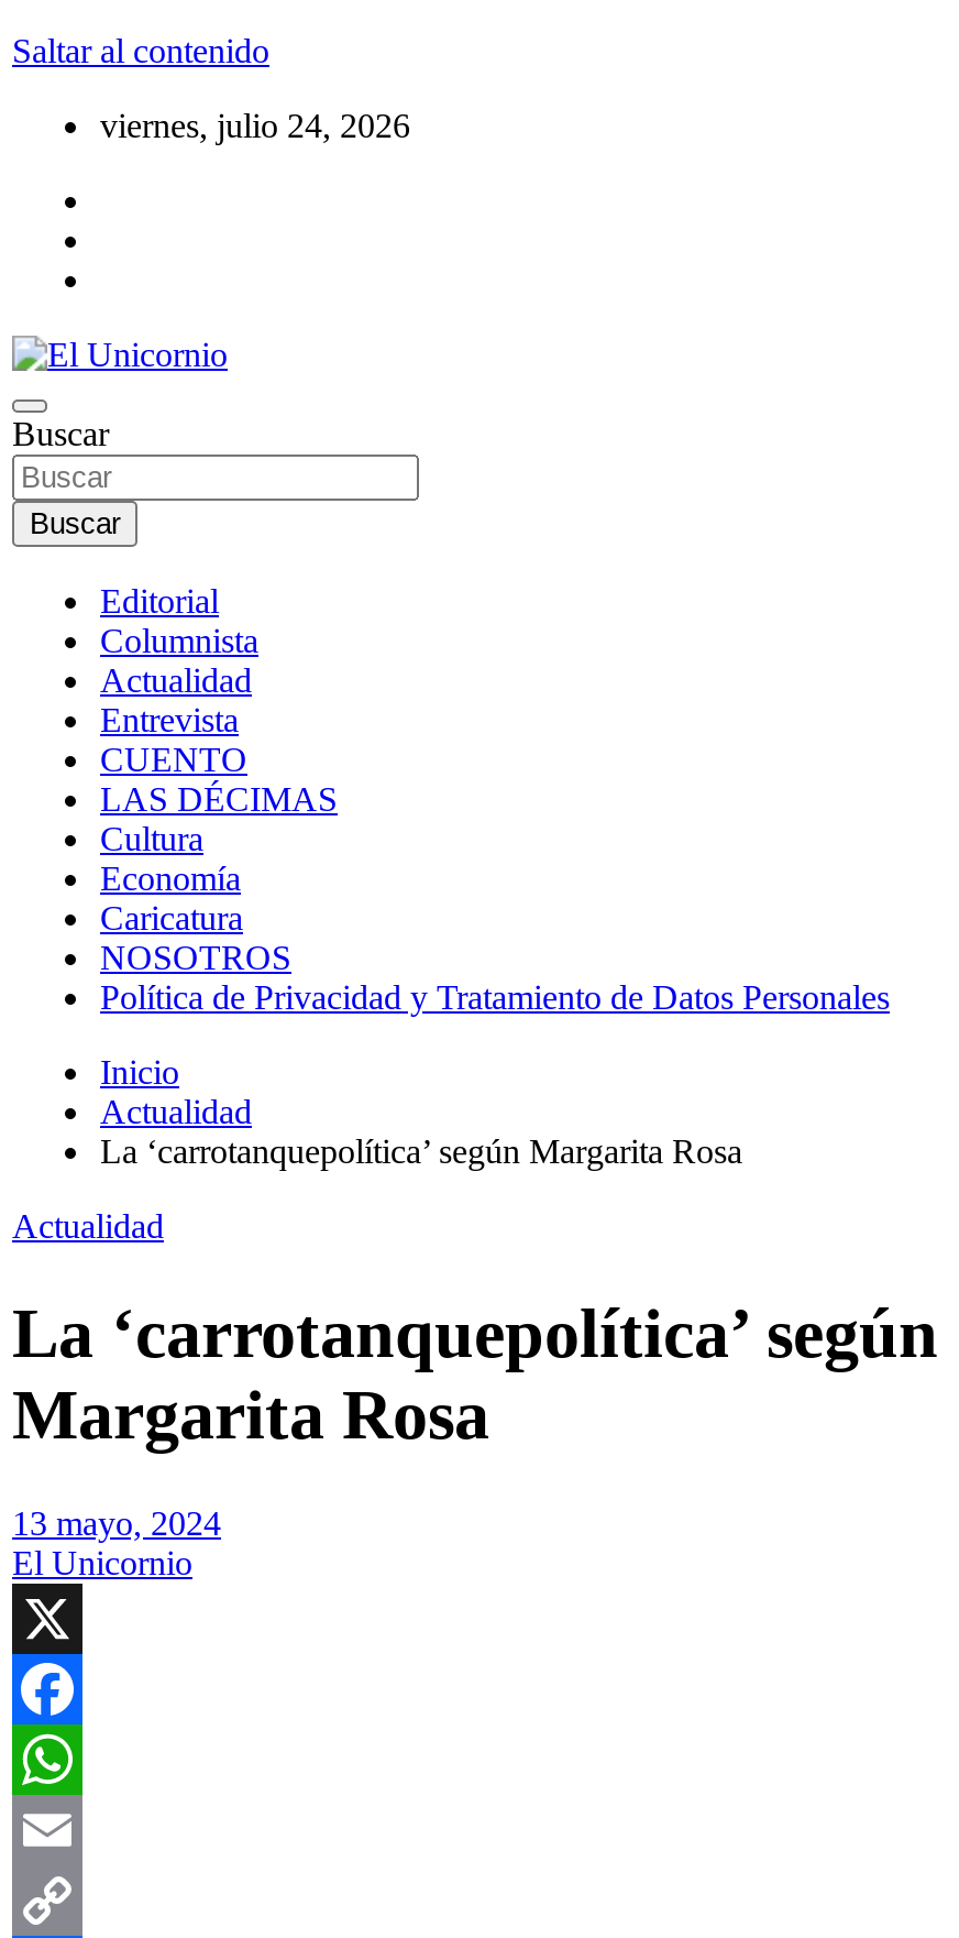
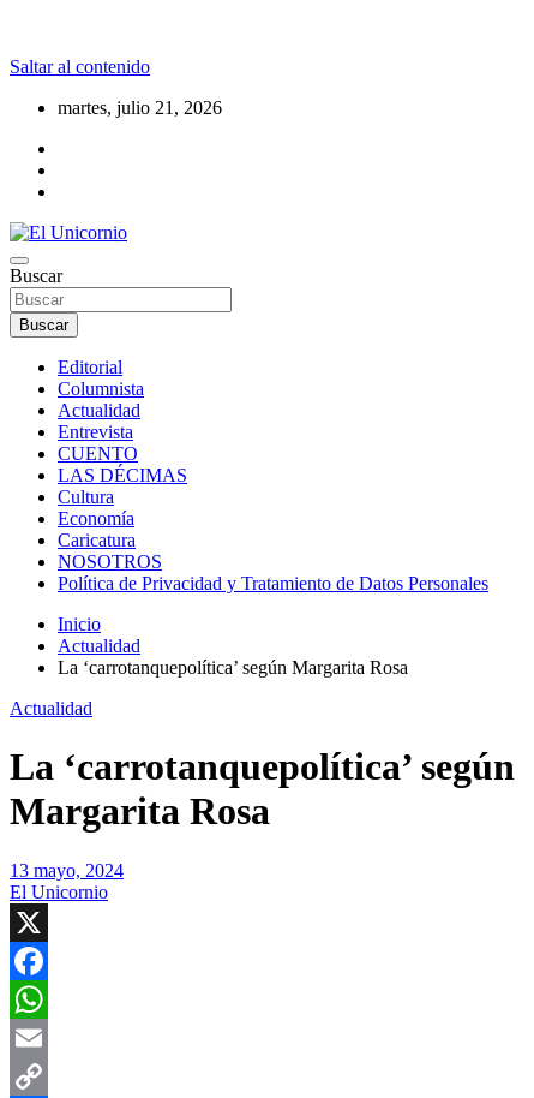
[100,107,410,144] viernes, julio 24, 2026 -> [58,97,222,118] martes, julio 21, 2026

